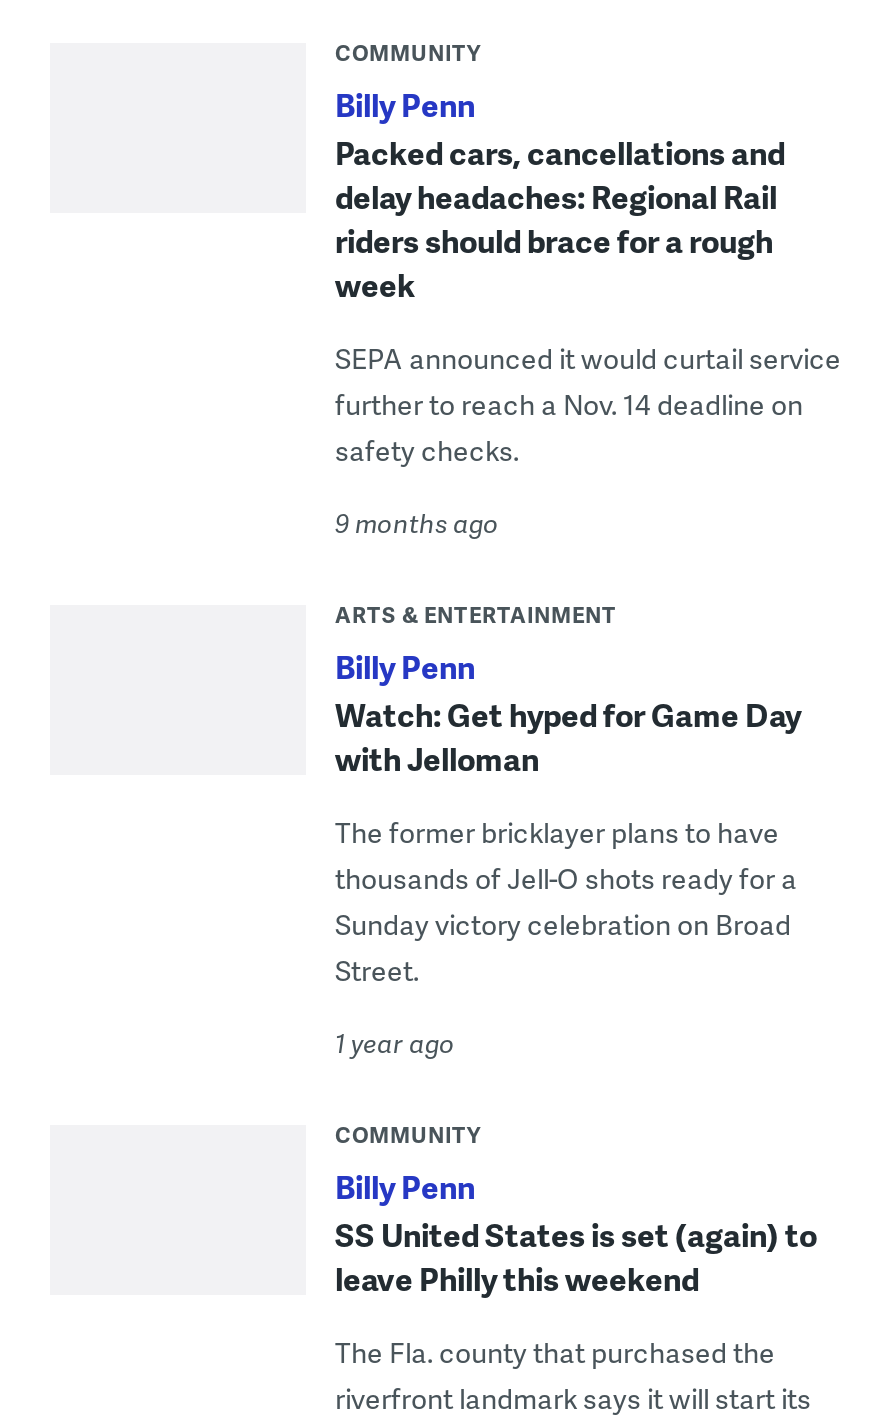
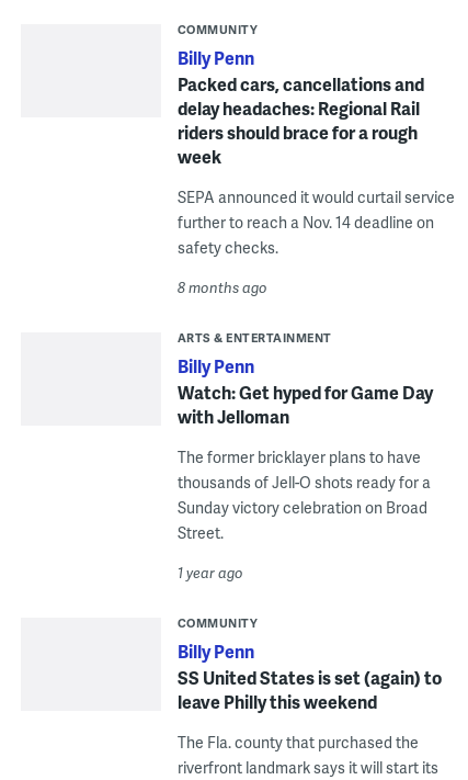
[335,505,499,541] 9 months ago -> [177,278,267,297] 8 months ago

